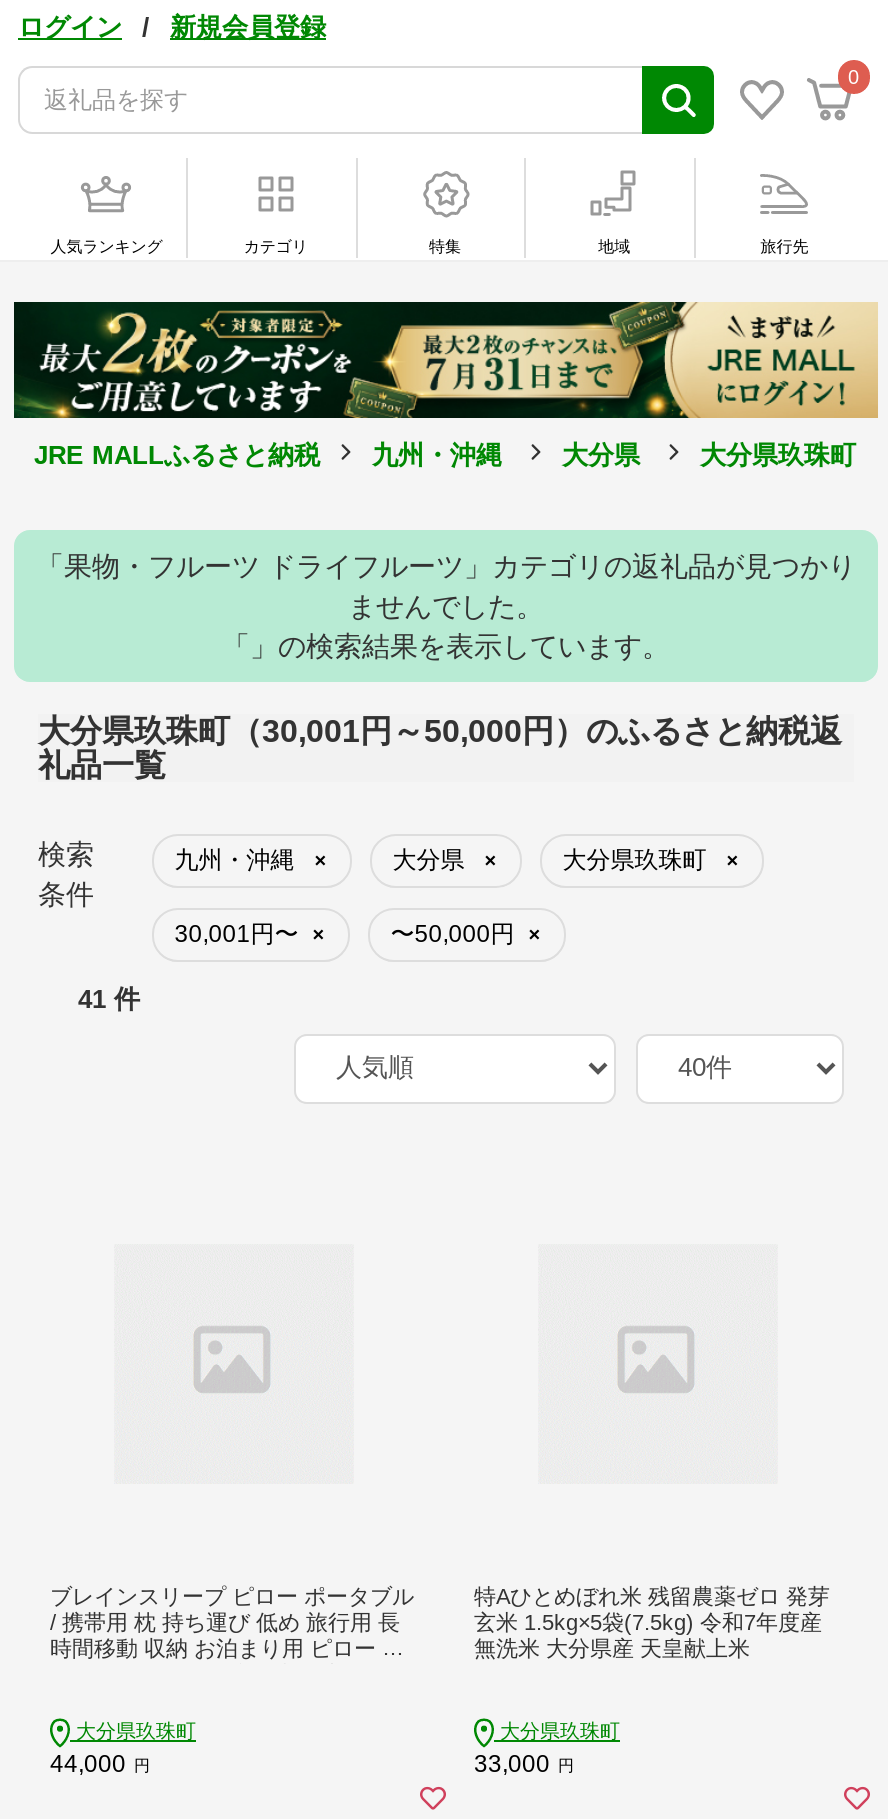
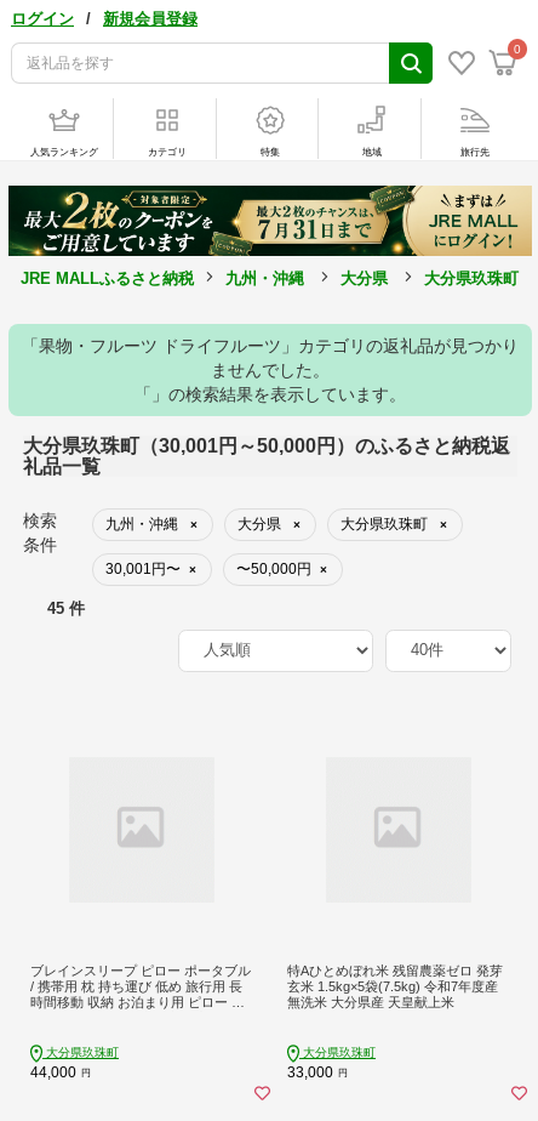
[78,983,140,1013] 41 件 -> [47,599,85,617] 45 件

